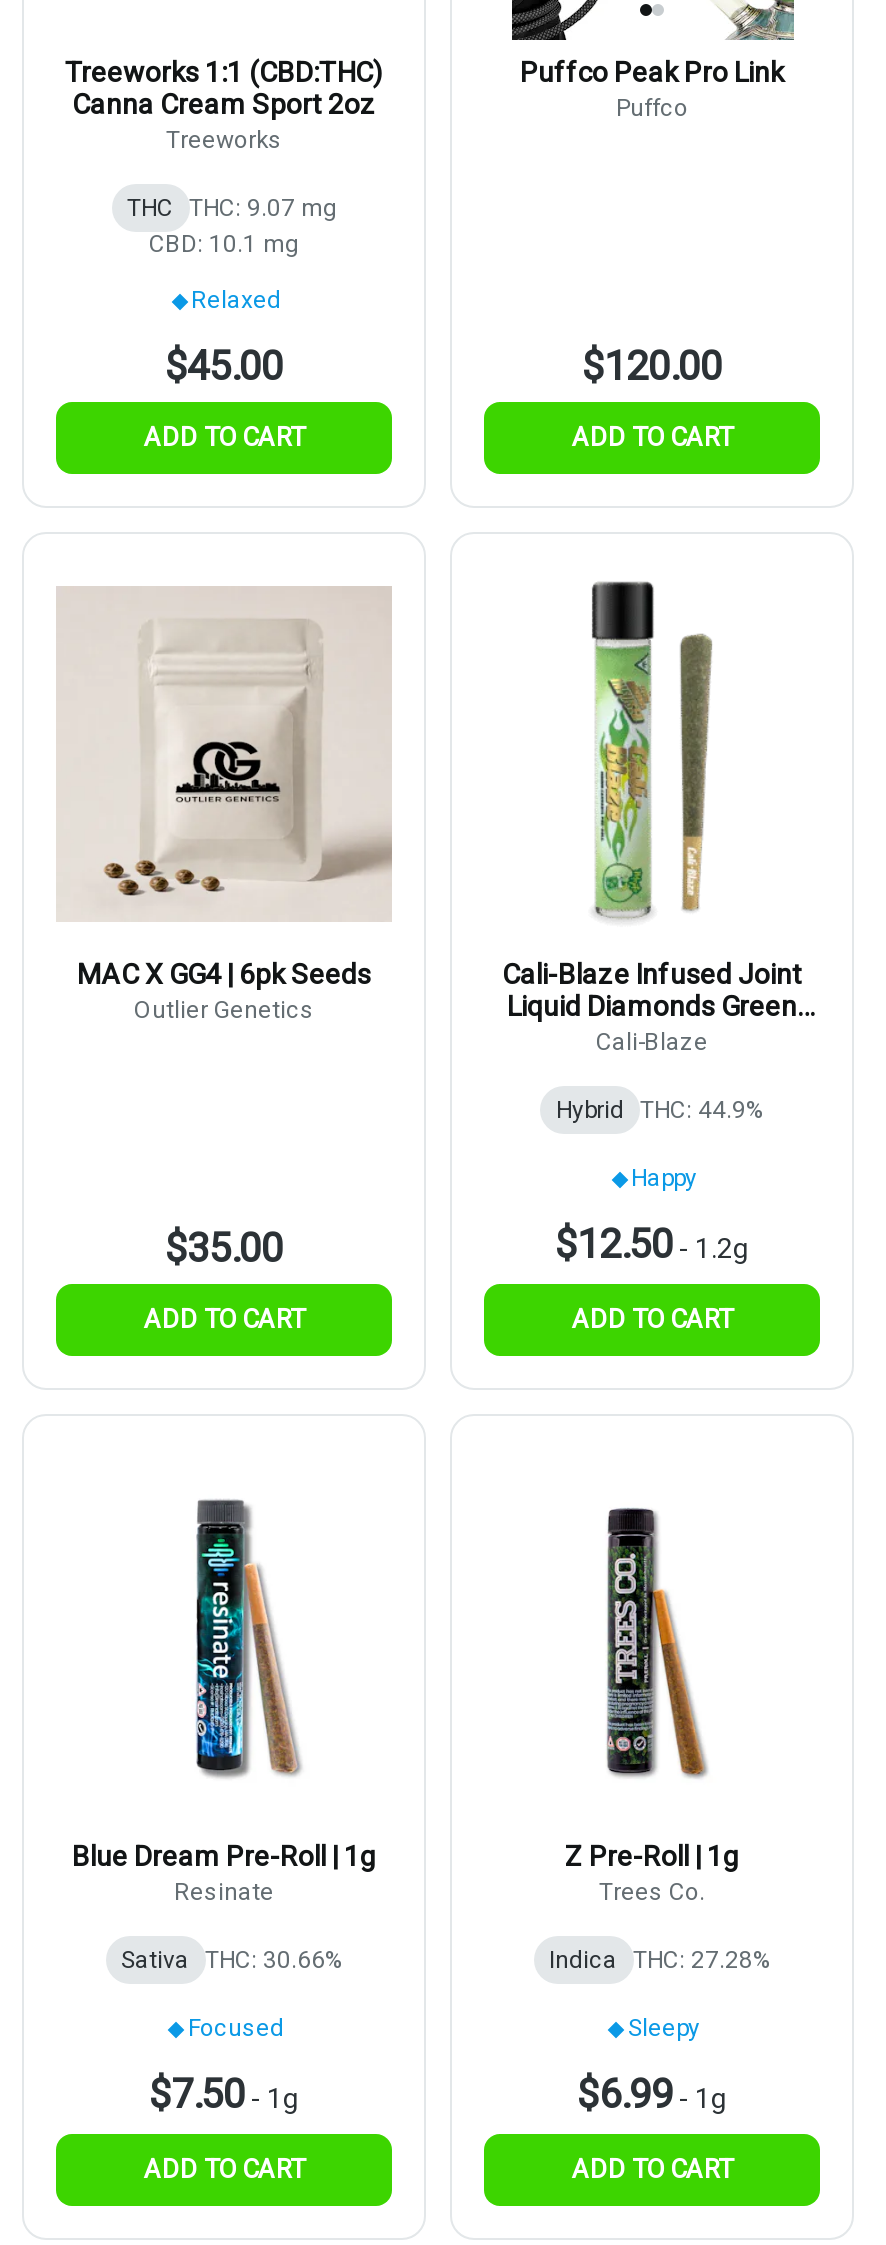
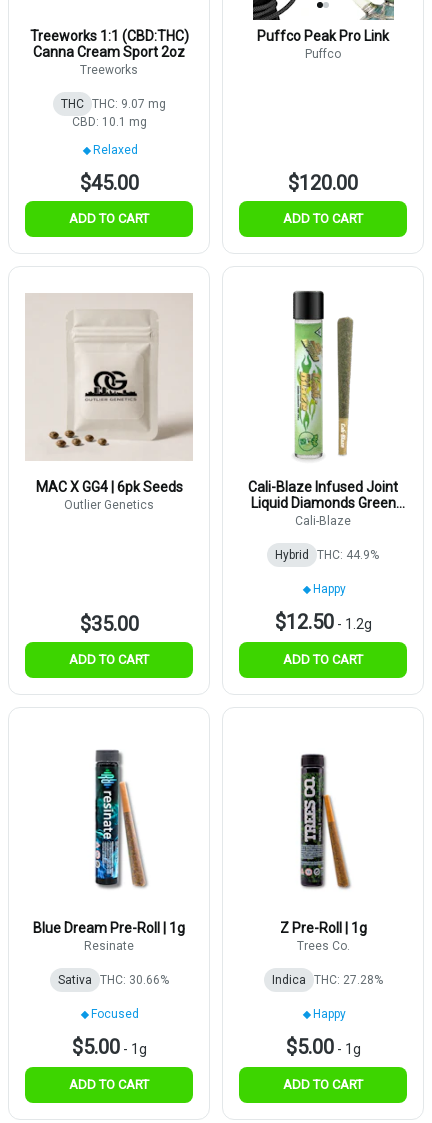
[628,2014,700,2042] Sleepy -> [312,1007,345,1021] Happy
[149,2070,299,2118] $7.50- 1g -> [71,1035,146,1059] $5.00- 1g
[577,2070,727,2118] $6.99- 1g -> [285,1035,360,1059] $5.00- 1g

